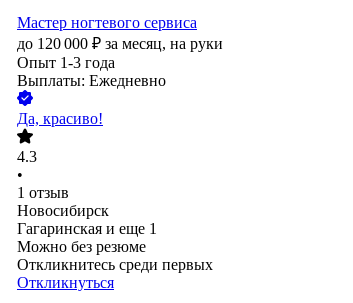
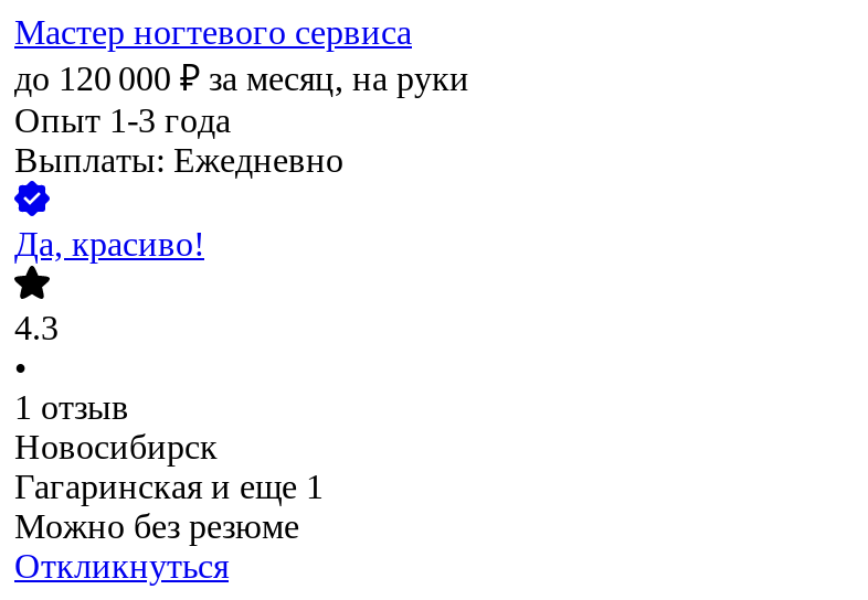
[17,256,213,273] Откликнитесь среди первых -> none

